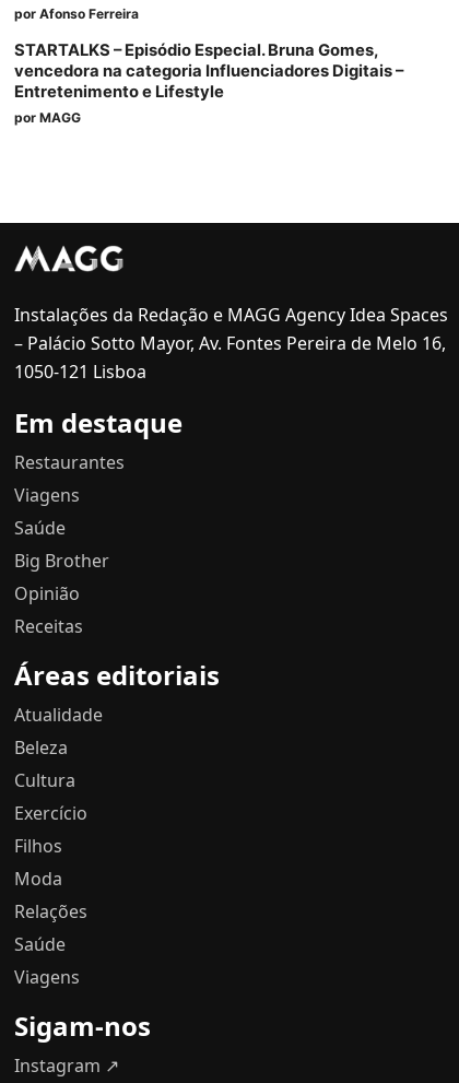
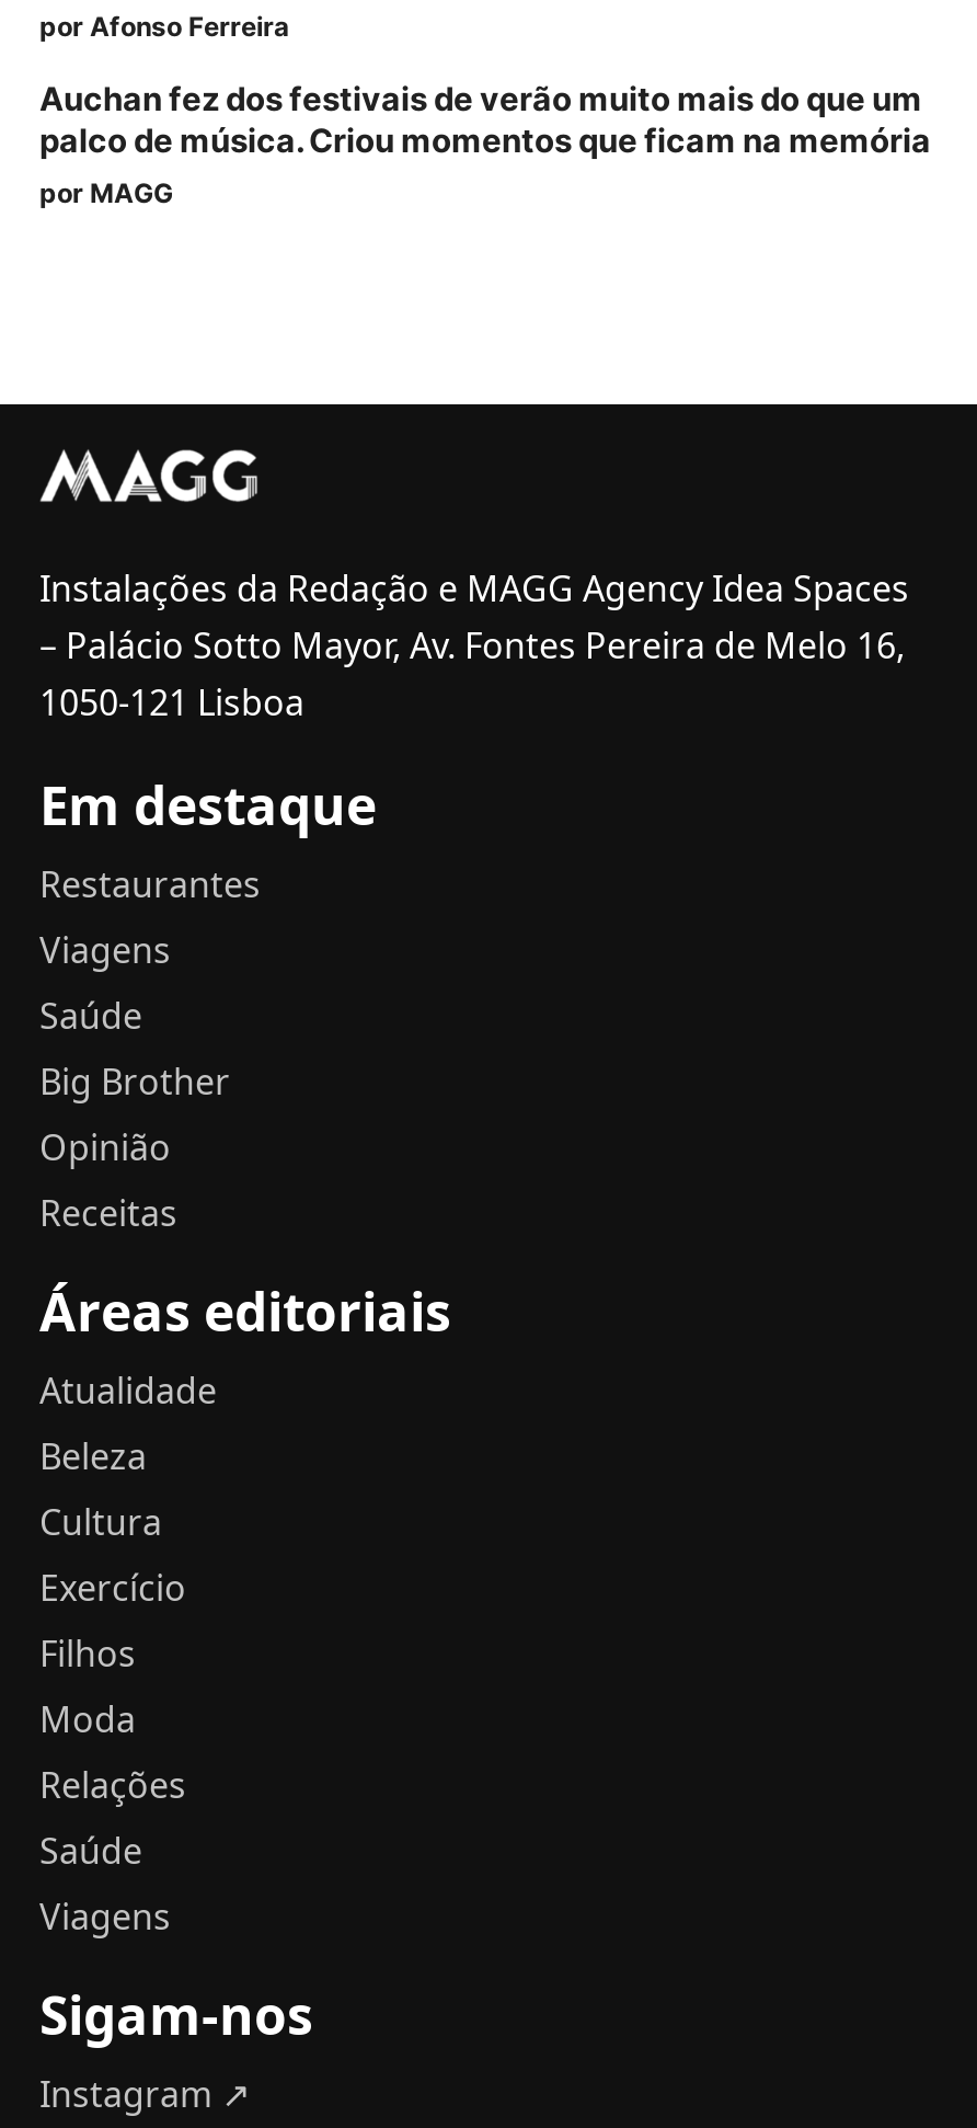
[14,40,403,102] STARTALKS – Episódio Especial. Bruna Gomes, | vencedora na categoria Influenciadores Digitais – | Entretenimento e Lifestyle -> [39,80,931,161] Auchan fez dos festivais de verão muito mais do que um | palco de música. Criou momentos que ficam na memória

